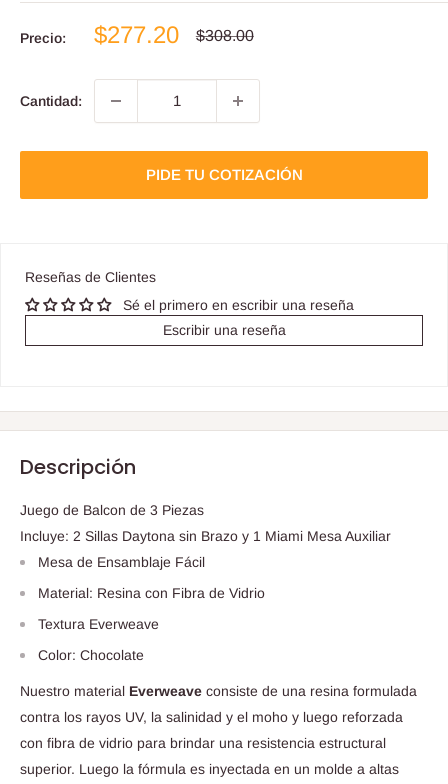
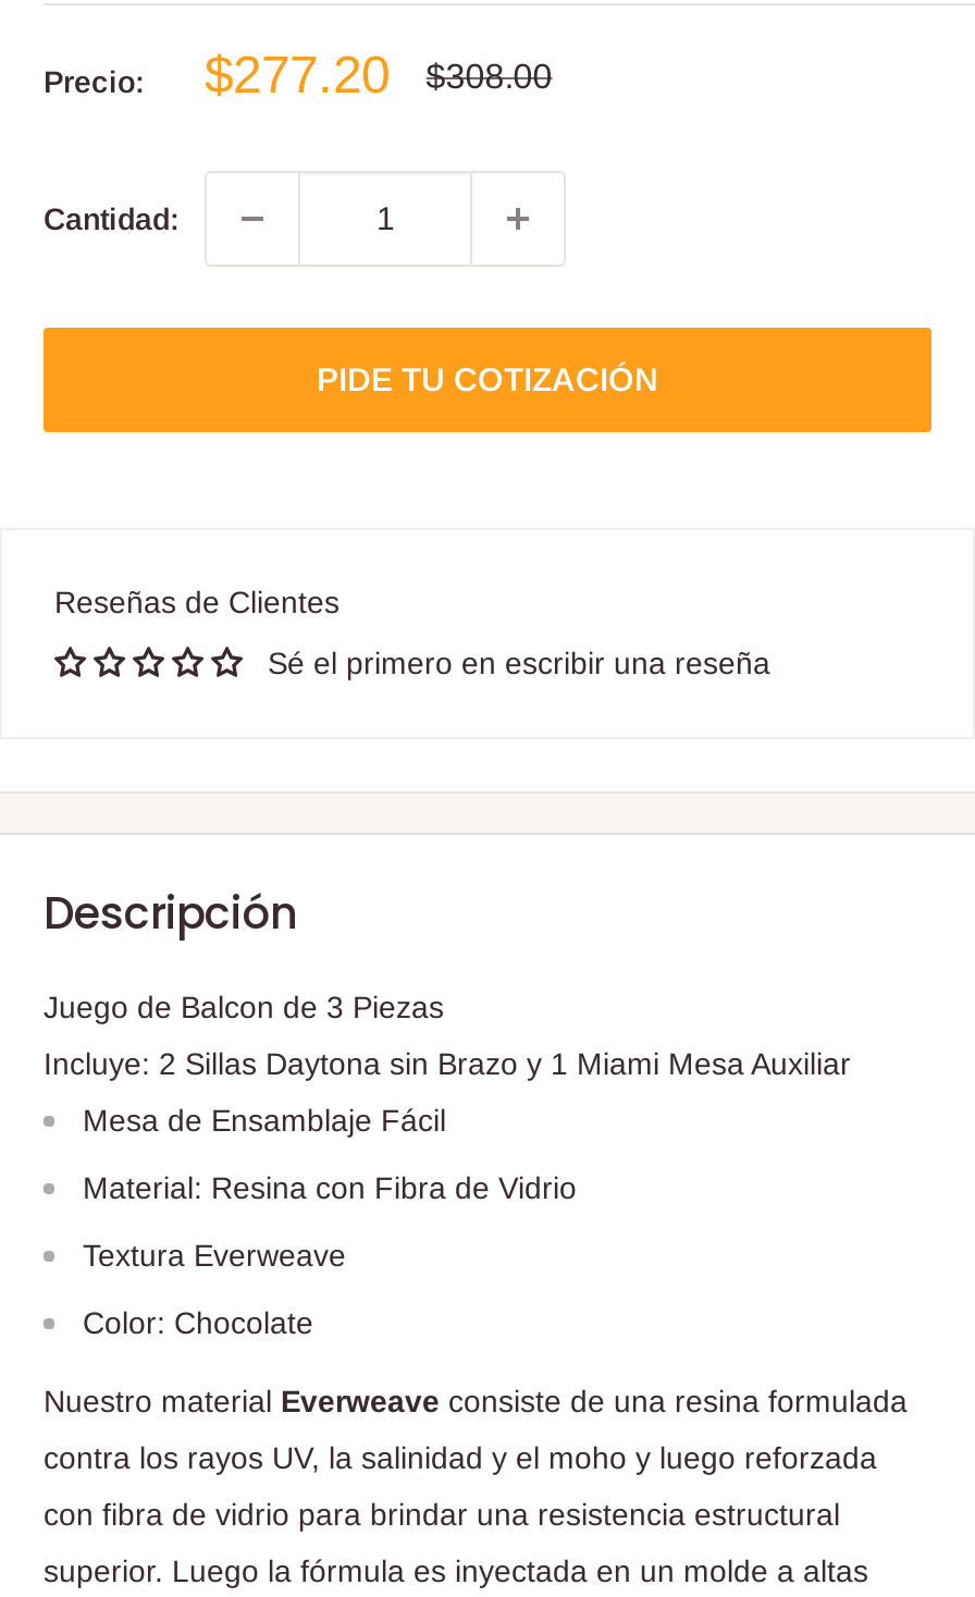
[162,322,285,338] Escribir una reseña -> none

